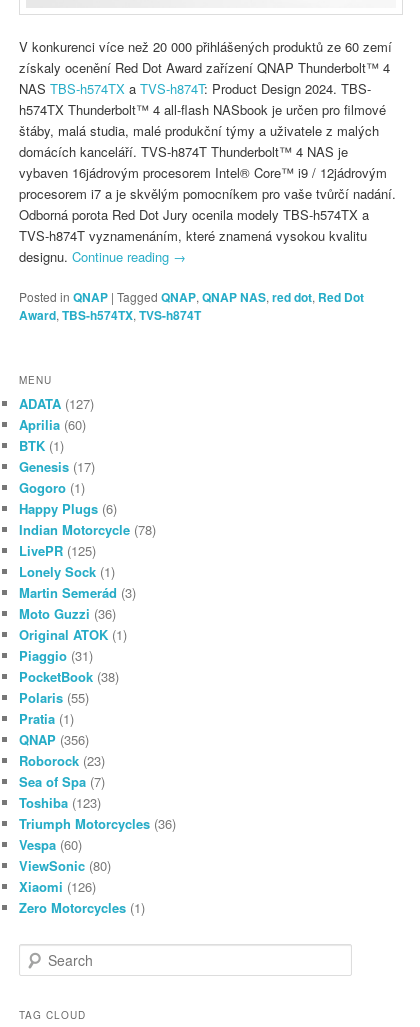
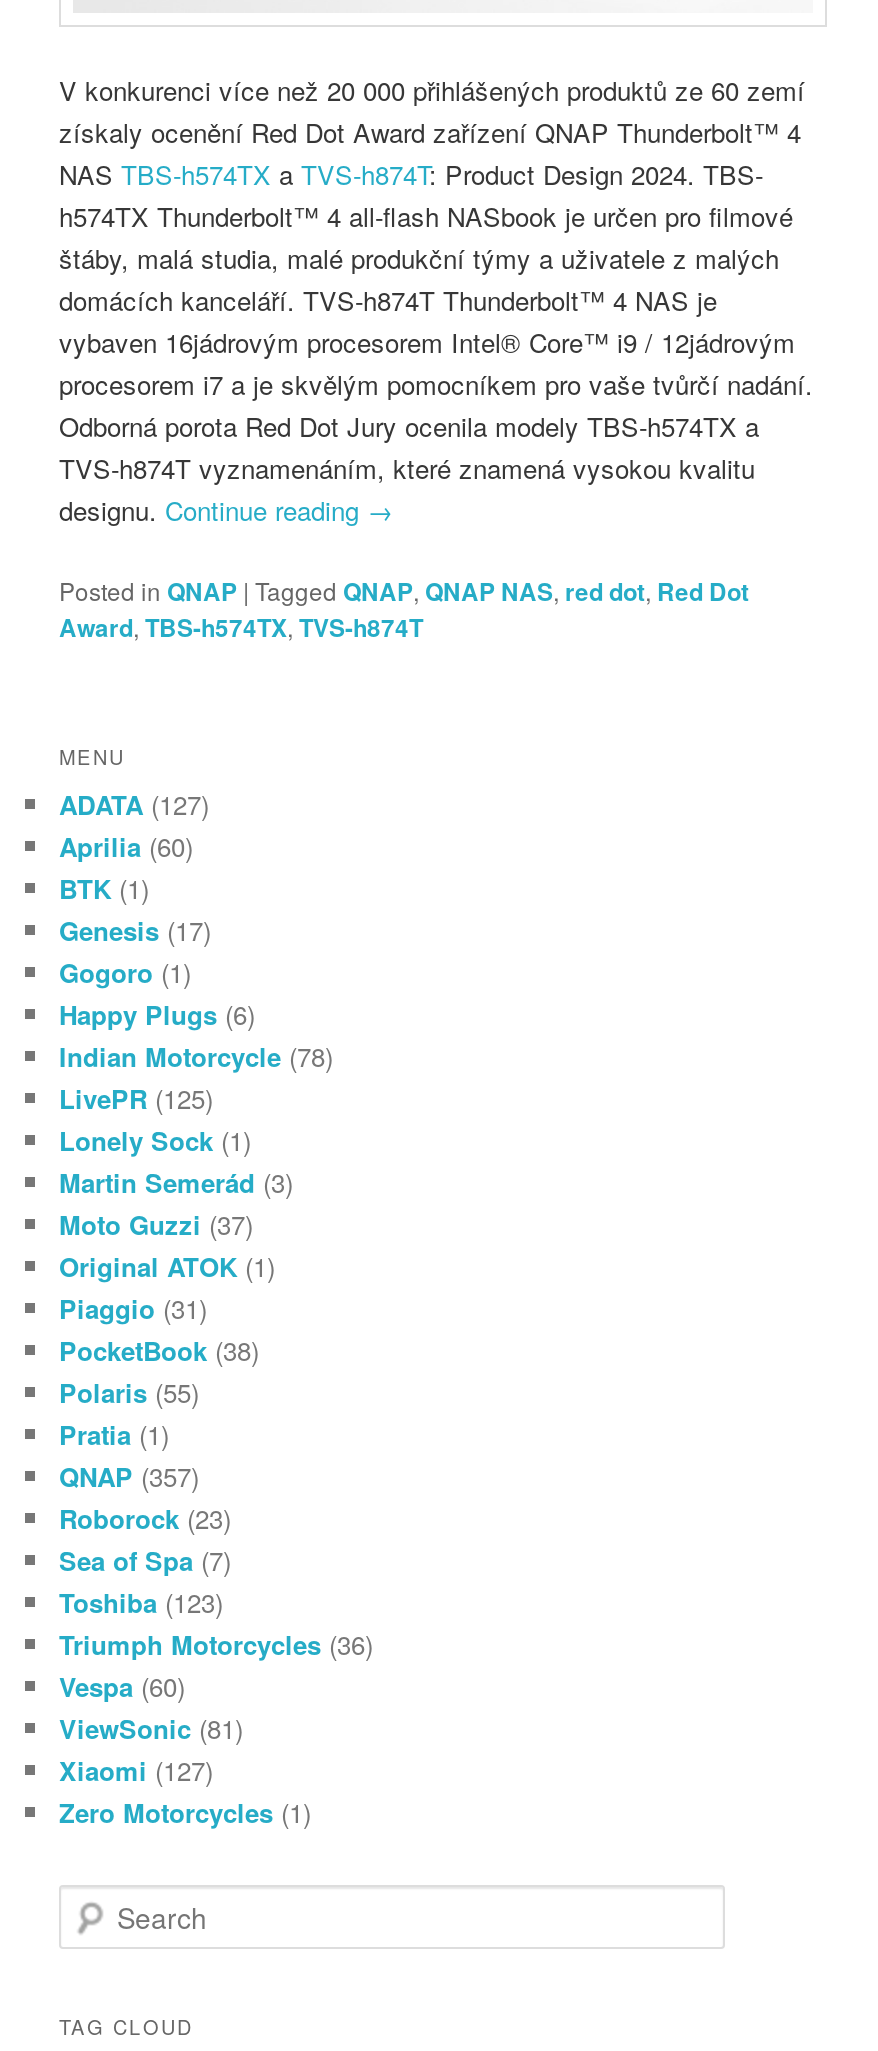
[19,604,116,623] Moto Guzzi (36) -> [59,1204,253,1242] Moto Guzzi (37)
[19,730,89,749] QNAP (356) -> [59,1456,199,1494] QNAP (357)
[19,856,111,875] ViewSonic (80) -> [59,1708,243,1746] ViewSonic (81)
[19,877,96,896] Xiaomi (126) -> [59,1750,213,1788] Xiaomi (127)

